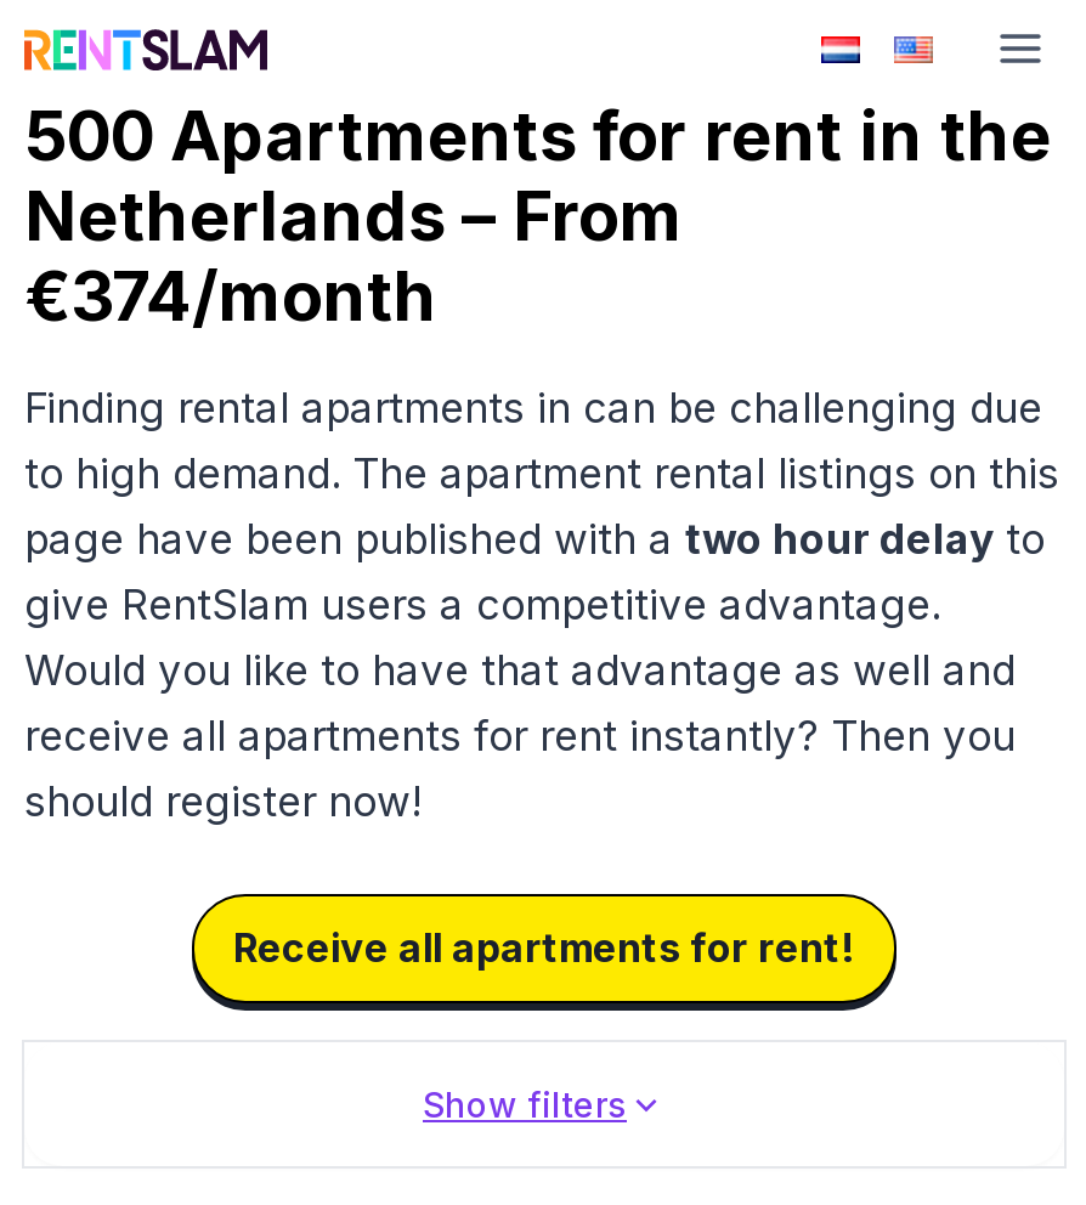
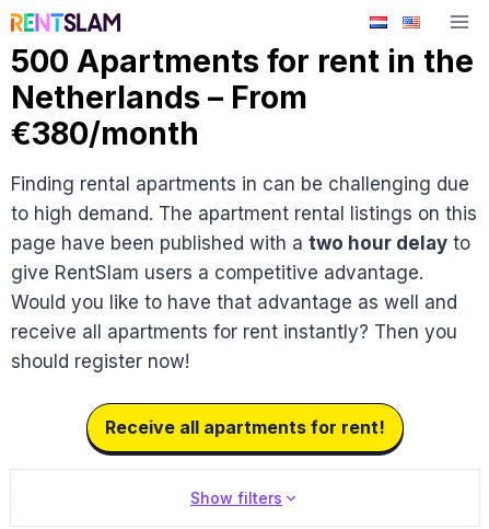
[24,255,437,338] €374/month -> [11,115,199,152] €380/month

